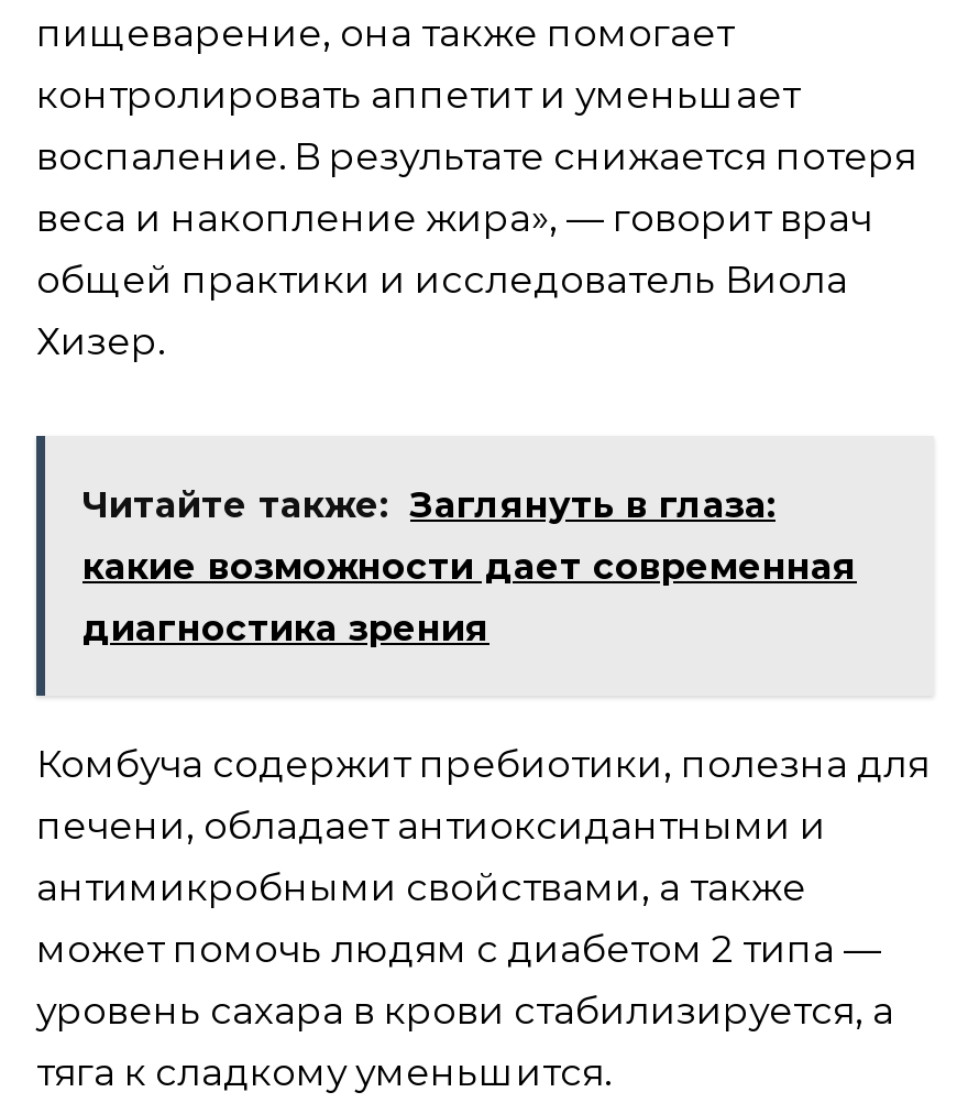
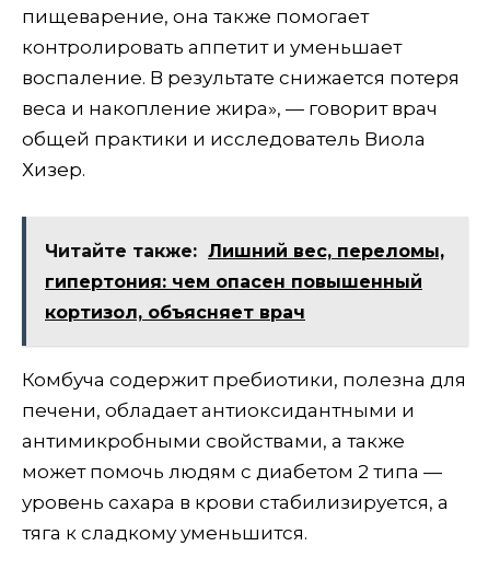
[82,484,776,526] Читайте также: Заглянуть в глаза: -> [45,240,444,261] Читайте также: Лишний вес, переломы,
[82,545,857,587] какие возможности дает современная -> [45,271,422,292] гипертония: чем опасен повышенный
[82,607,490,649] диагностика зрения -> [45,302,305,322] кортизол, объясняет врач

